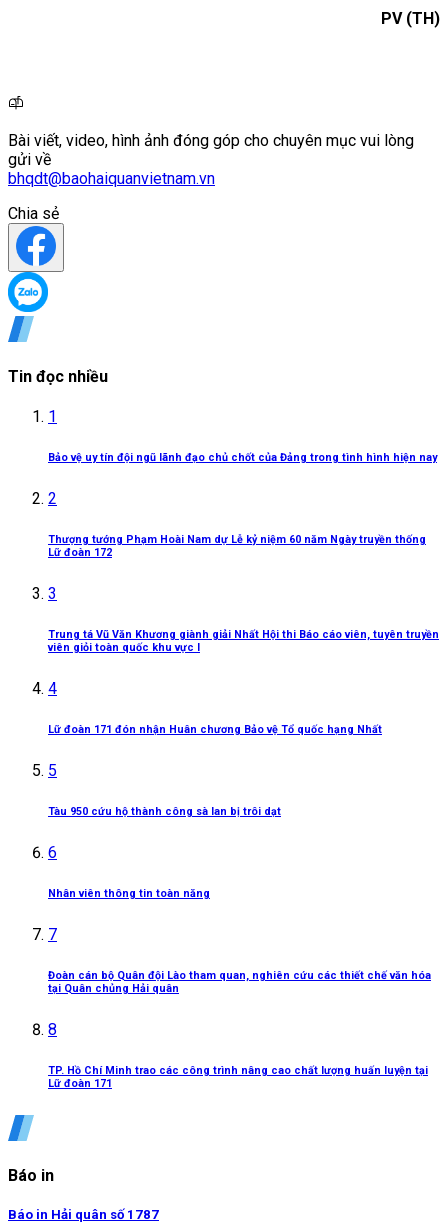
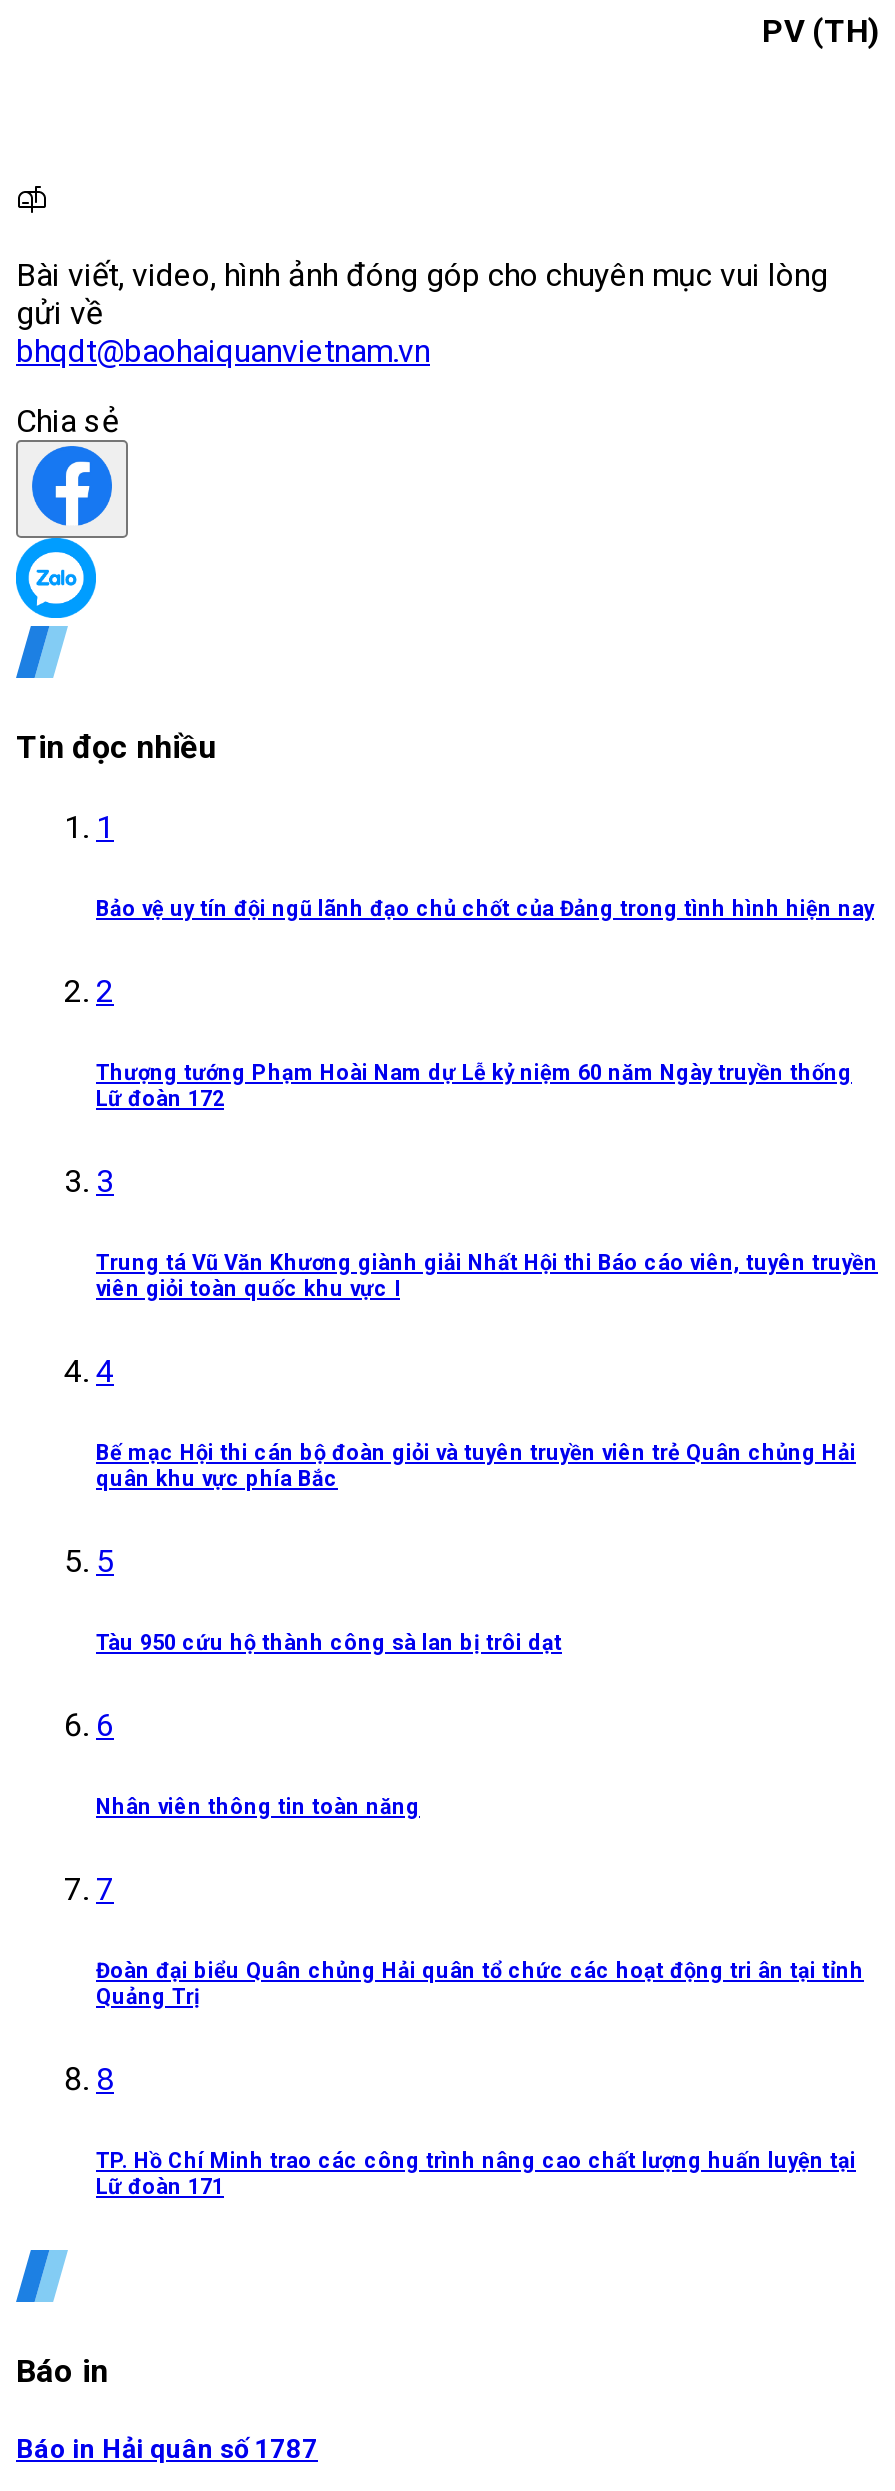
[48,723,382,736] Lữ đoàn 171 đón nhận Huân chương Bảo vệ Tổ quốc hạng Nhất -> [96,1440,856,1492] Bế mạc Hội thi cán bộ đoàn giỏi và tuyên truyền viên trẻ Quân chủng Hải | quân khu vực phía Bắc
[48,969,431,995] Đoàn cán bộ Quân đội Lào tham quan, nghiên cứu các thiết chế văn hóa | tại Quân chủng Hải quân -> [96,1958,864,2010] Đoàn đại biểu Quân chủng Hải quân tổ chức các hoạt động tri ân tại tỉnh | Quảng Trị

